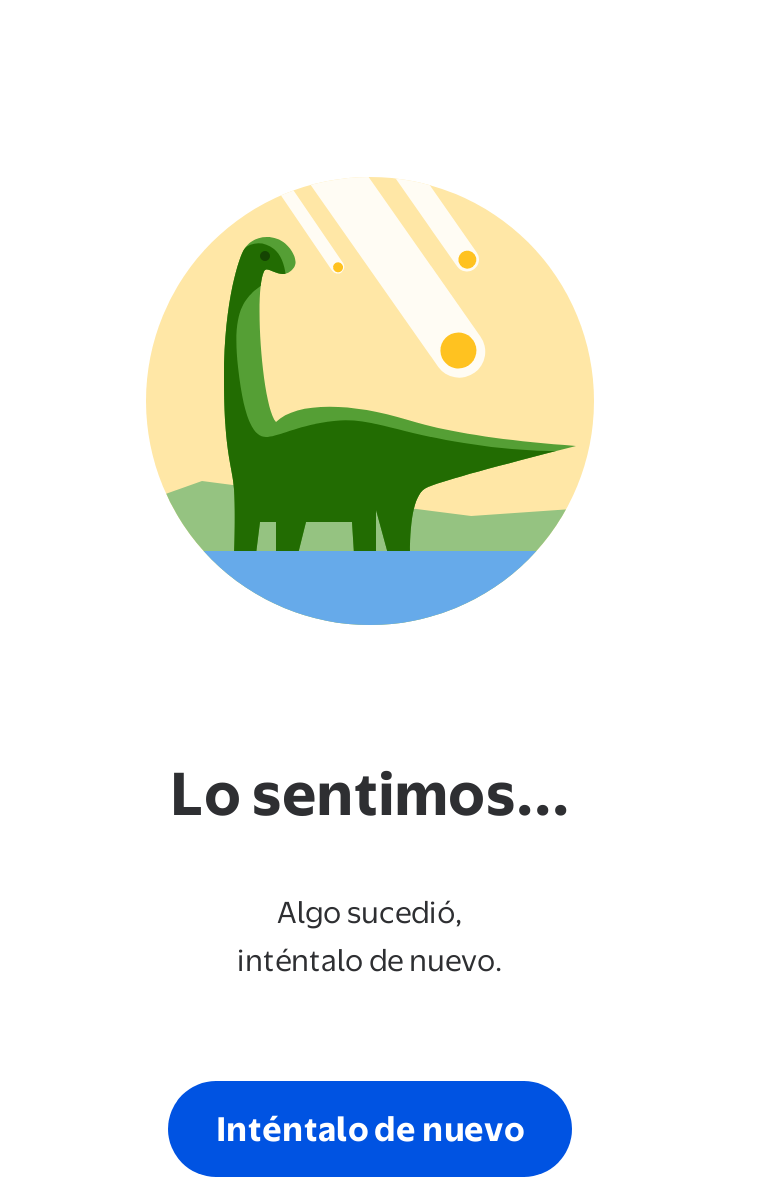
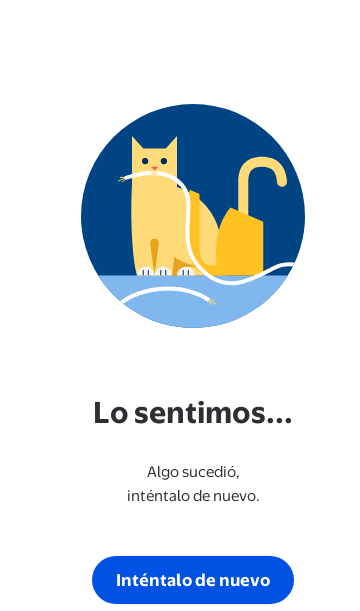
[146,177,594,579] [image] -> [80,103,306,306] [image]

